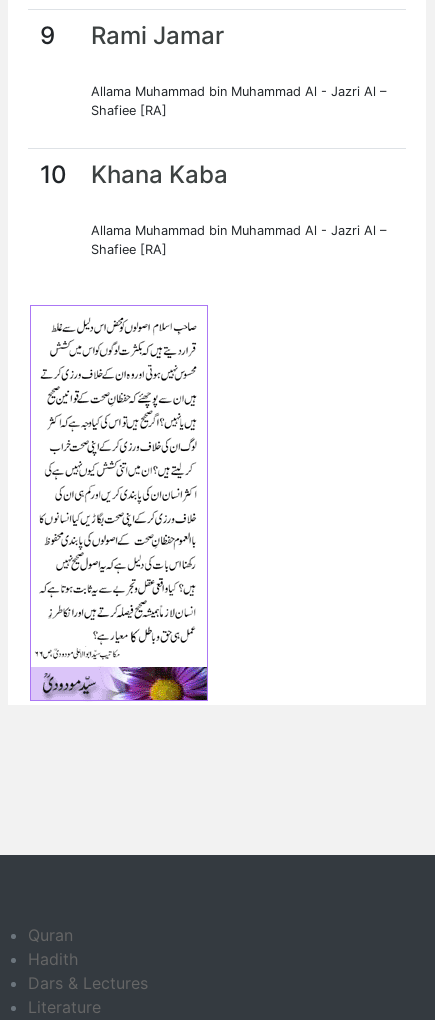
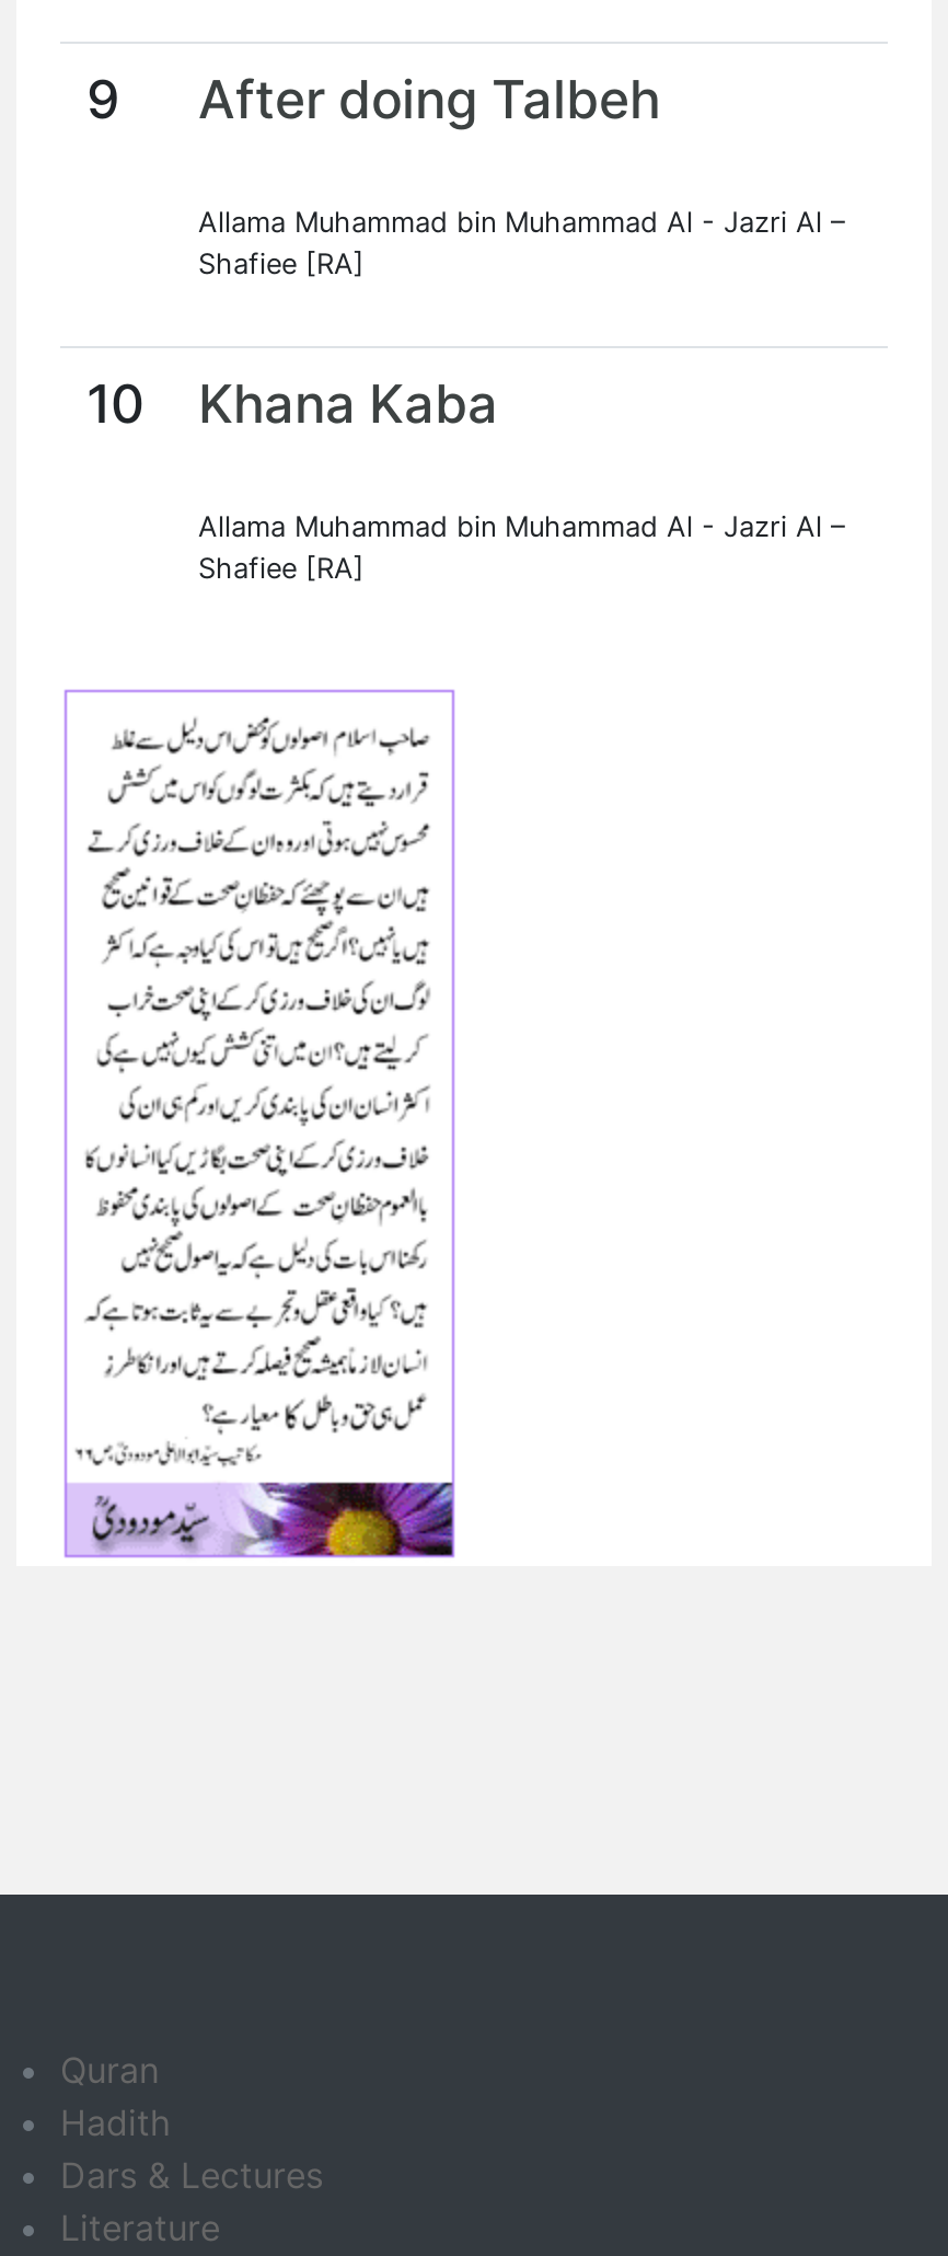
[91,21,224,50] Rami Jamar -> [198,68,660,131] After doing Talbeh

